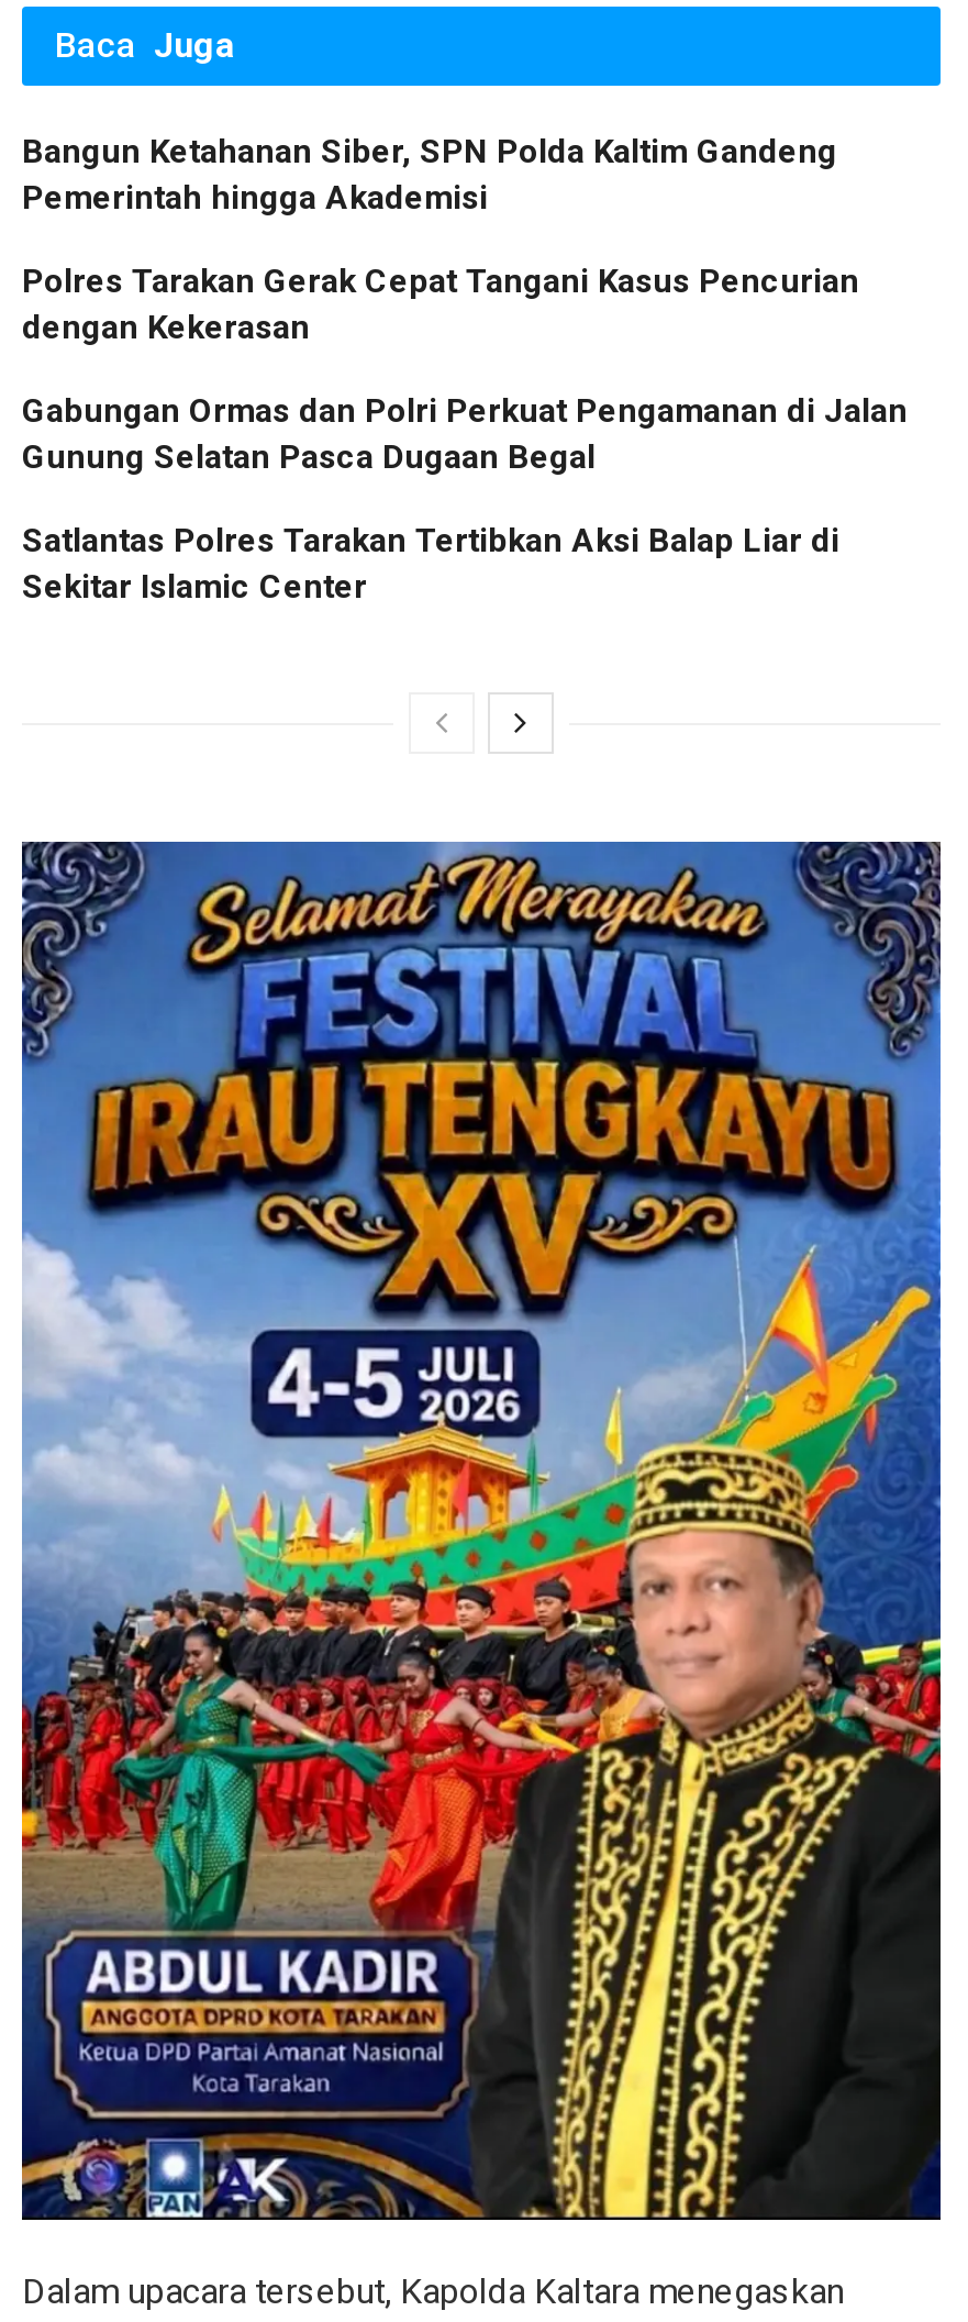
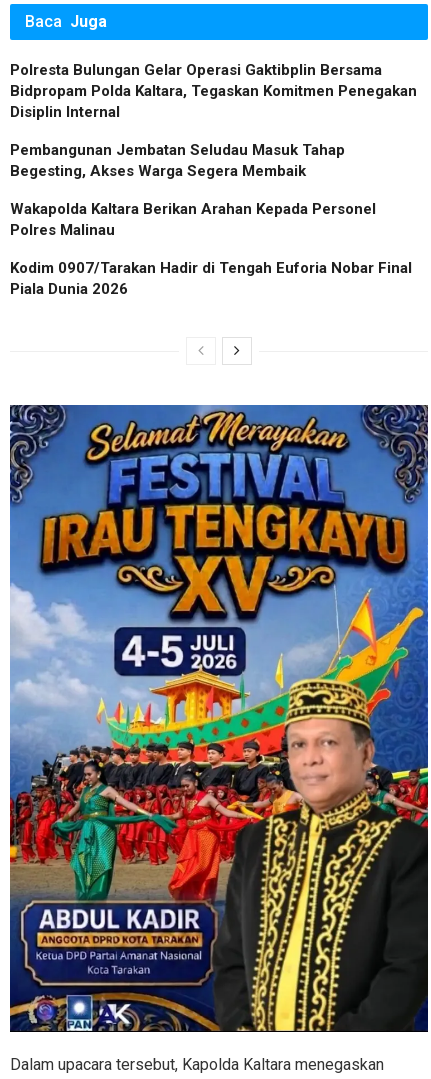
[22,132,837,217] Bangun Ketahanan Siber, SPN Polda Kaltim Gandeng | Pemerintah hingga Akademisi -> [10,61,417,121] Polresta Bulungan Gelar Operasi Gaktibplin Bersama | Bidpropam Polda Kaltara, Tegaskan Komitmen Penegakan | Disiplin Internal
[22,261,859,347] Polres Tarakan Gerak Cepat Tangani Kasus Pencurian | dengan Kekerasan -> [10,141,345,180] Pembangunan Jembatan Seludau Masuk Tahap | Begesting, Akses Warga Segera Membaik
[22,391,908,477] Gabungan Ormas dan Polri Perkuat Pengamanan di Jalan | Gunung Selatan Pasca Dugaan Begal -> [10,200,376,239] Wakapolda Kaltara Berikan Arahan Kepada Personel | Polres Malinau
[22,521,839,606] Satlantas Polres Tarakan Tertibkan Aksi Balap Liar di | Sekitar Islamic Center -> [10,259,412,298] Kodim 0907/Tarakan Hadir di Tengah Euforia Nobar Final | Piala Dunia 2026

